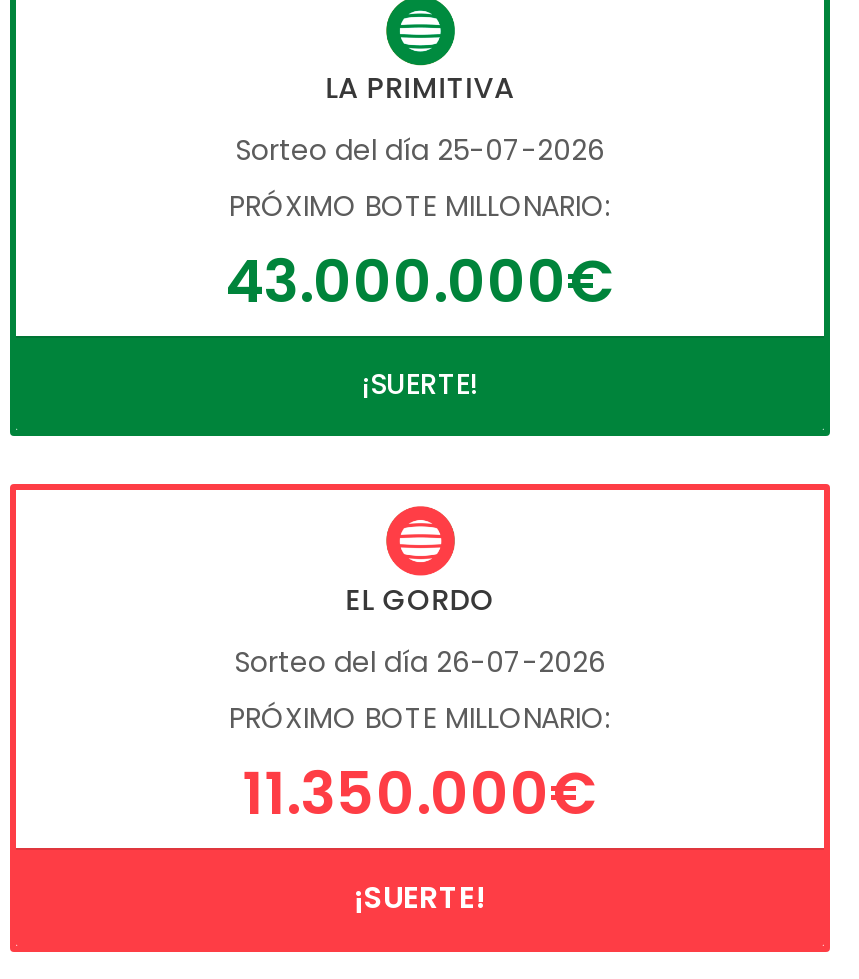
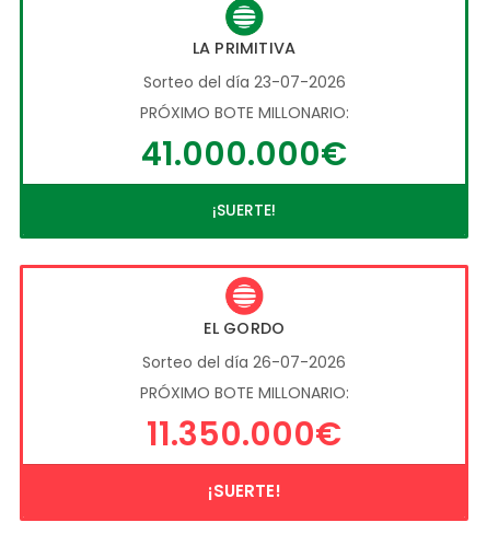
[235,131,605,171] Sorteo del día 25-07-2026 -> [143,72,345,93] Sorteo del día 23-07-2026
[225,241,615,323] 43.000.000€ -> [141,132,347,177] 41.000.000€

